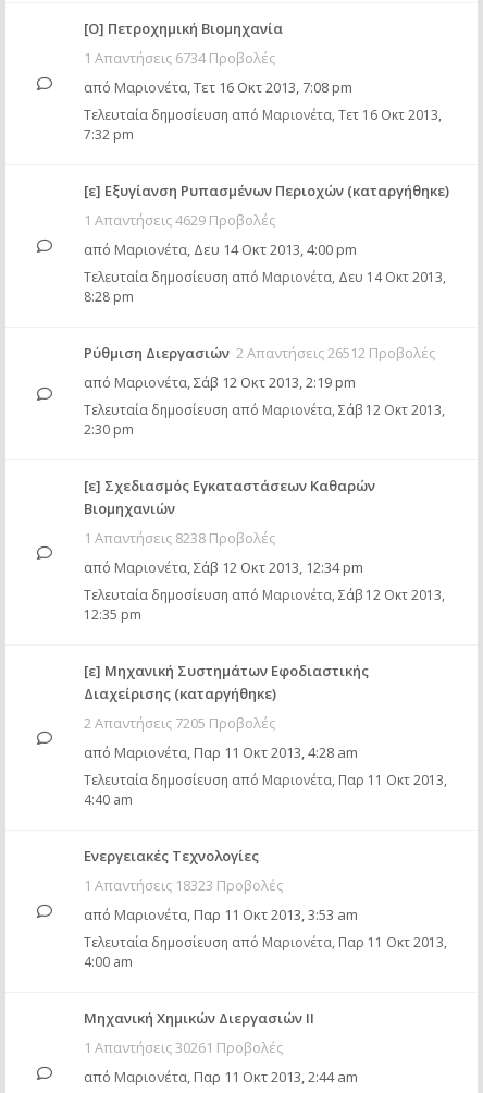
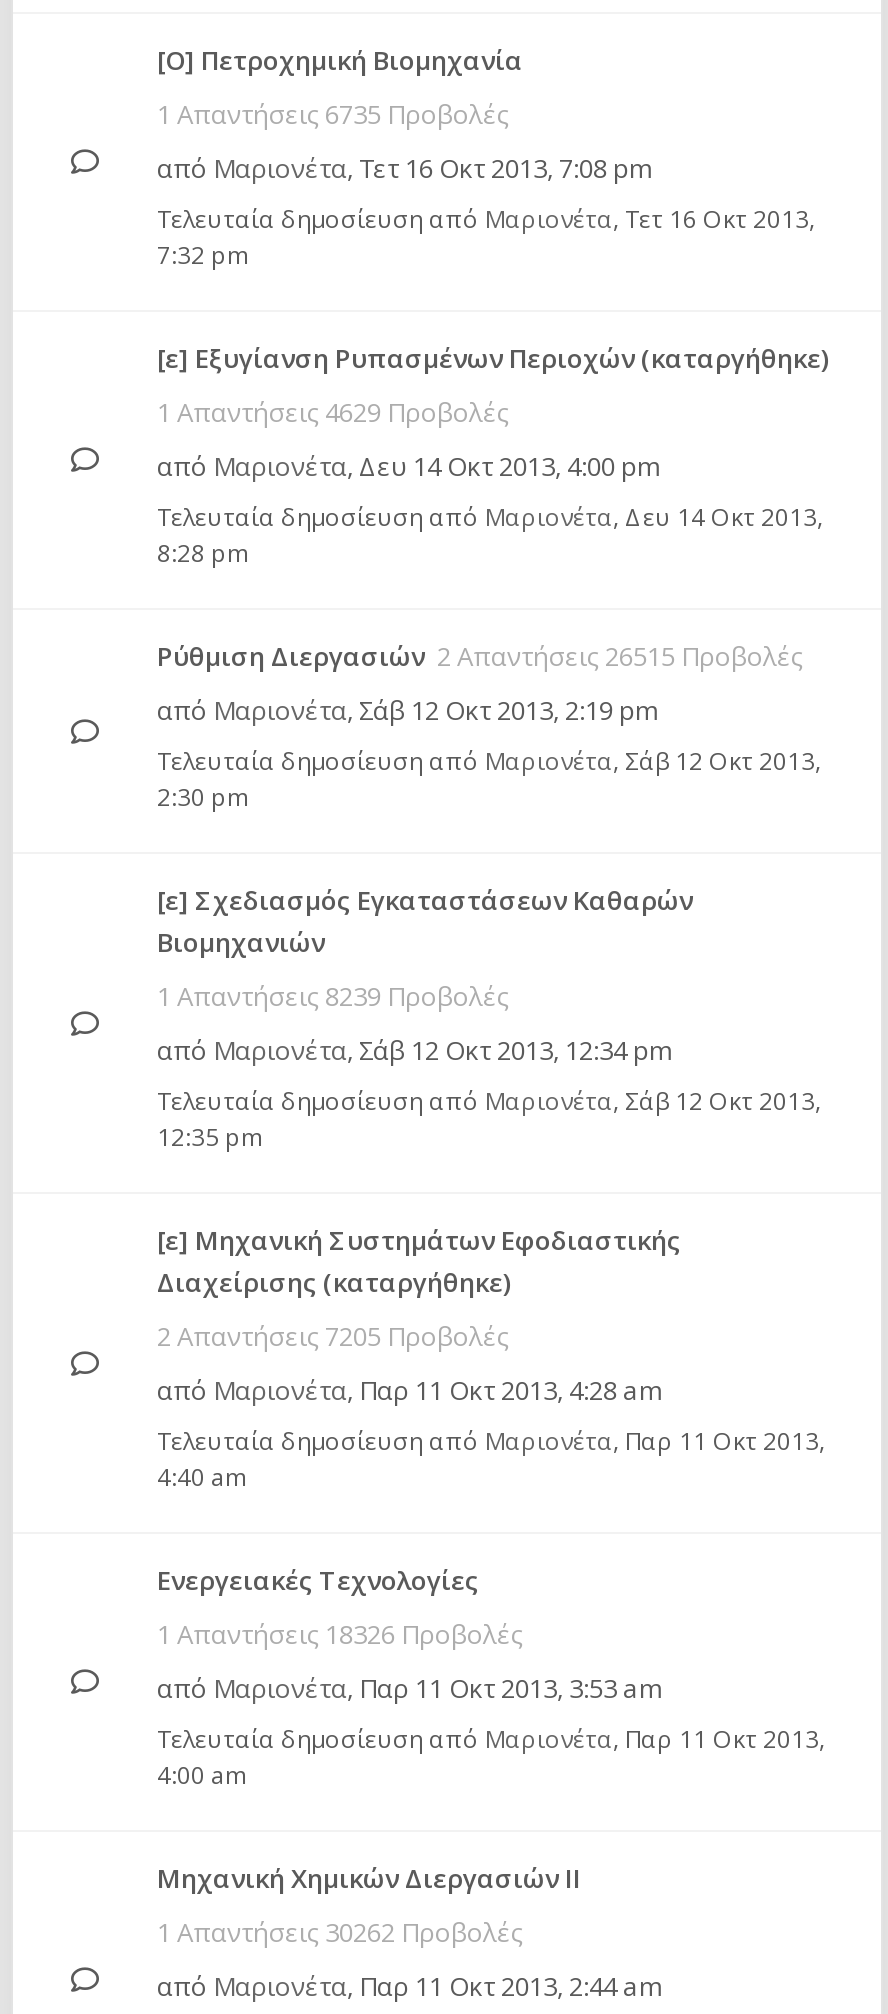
[84,48,275,67] 1 Απαντήσεις 6734 Προβολές -> [157,96,509,132] 1 Απαντήσεις 6735 Προβολές
[84,343,435,363] Ρύθμιση Διεργασιών 2 Απαντήσεις 26512 Προβολές -> [157,638,803,674] Ρύθμιση Διεργασιών 2 Απαντήσεις 26515 Προβολές
[84,528,275,548] 1 Απαντήσεις 8238 Προβολές -> [157,978,509,1014] 1 Απαντήσεις 8239 Προβολές
[84,875,283,895] 1 Απαντήσεις 18323 Προβολές -> [157,1616,523,1652] 1 Απαντήσεις 18326 Προβολές
[84,1037,283,1057] 1 Απαντήσεις 30261 Προβολές -> [157,1914,523,1950] 1 Απαντήσεις 30262 Προβολές

